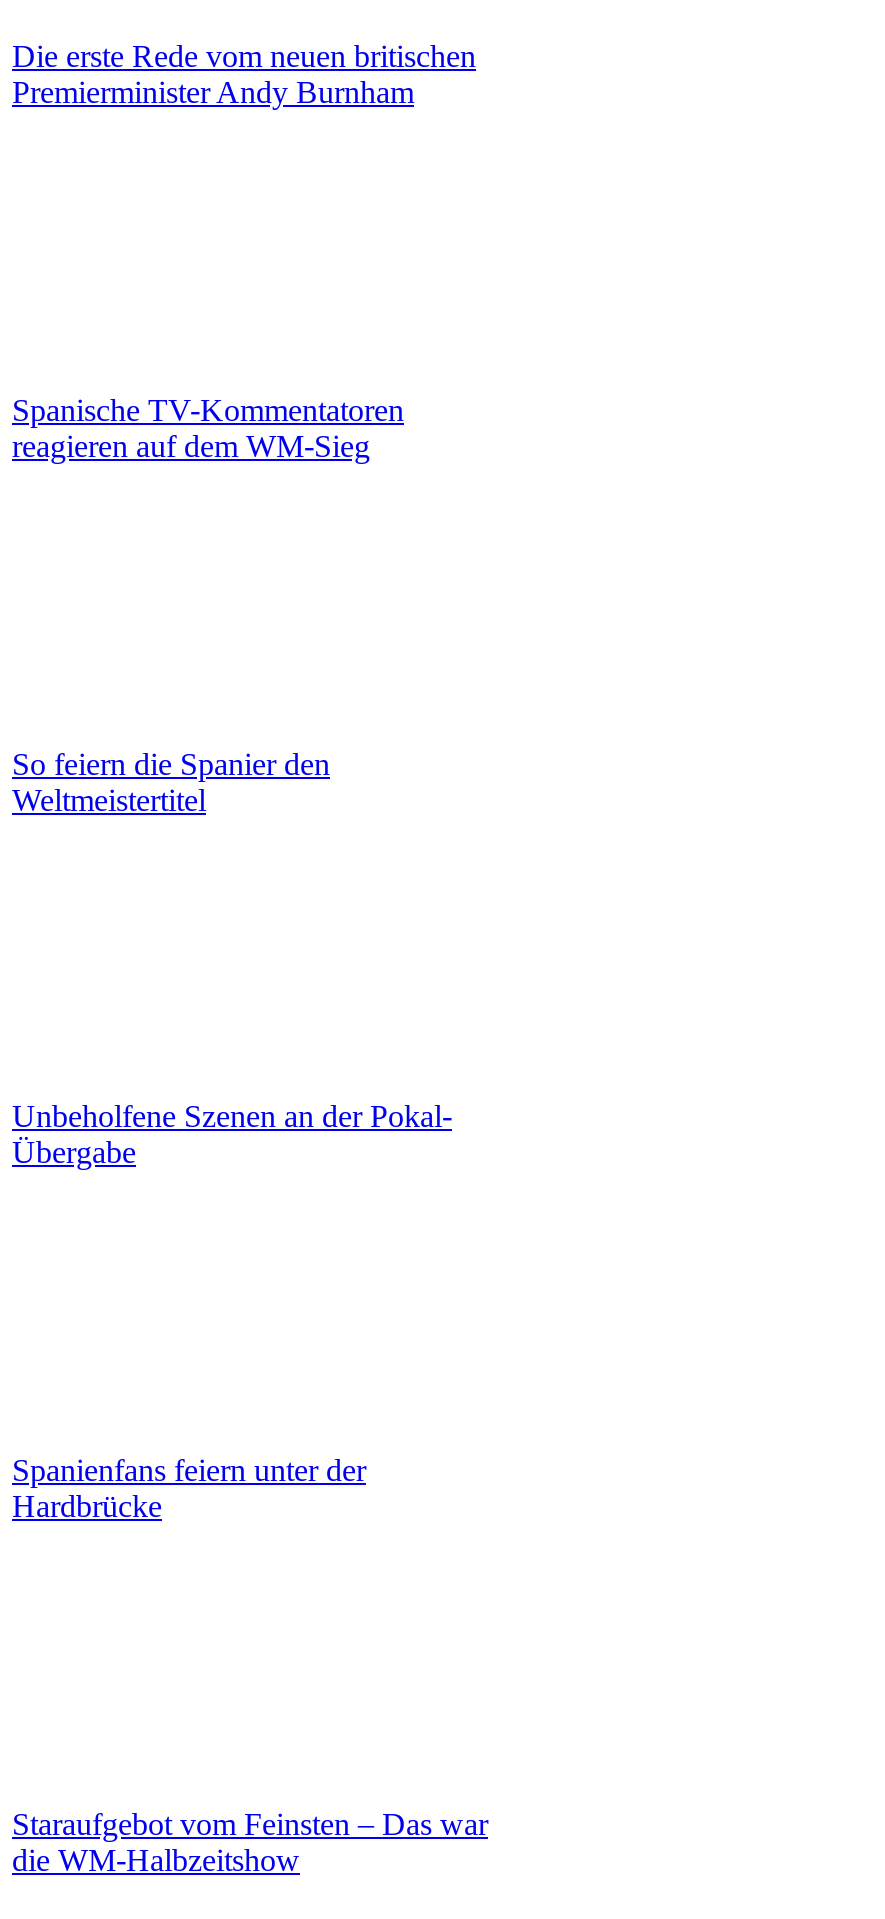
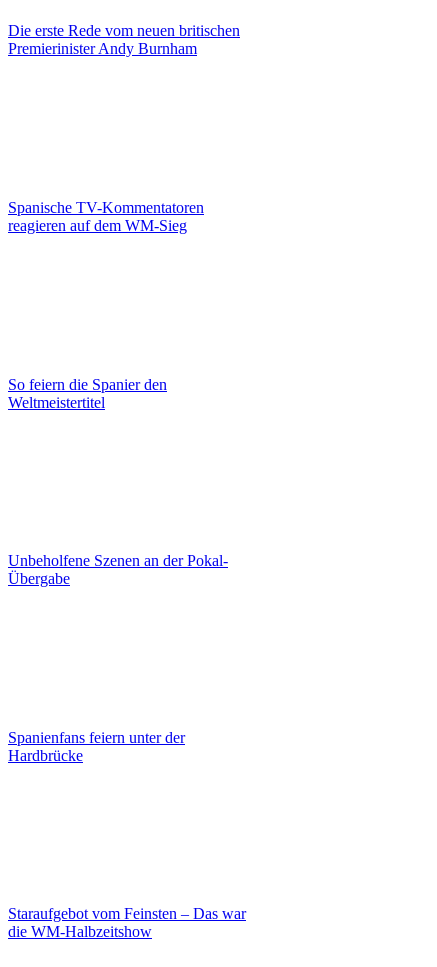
[12,75,414,109] Premierminister Andy Burnham -> [8,40,197,57] Premierinister Andy Burnham

